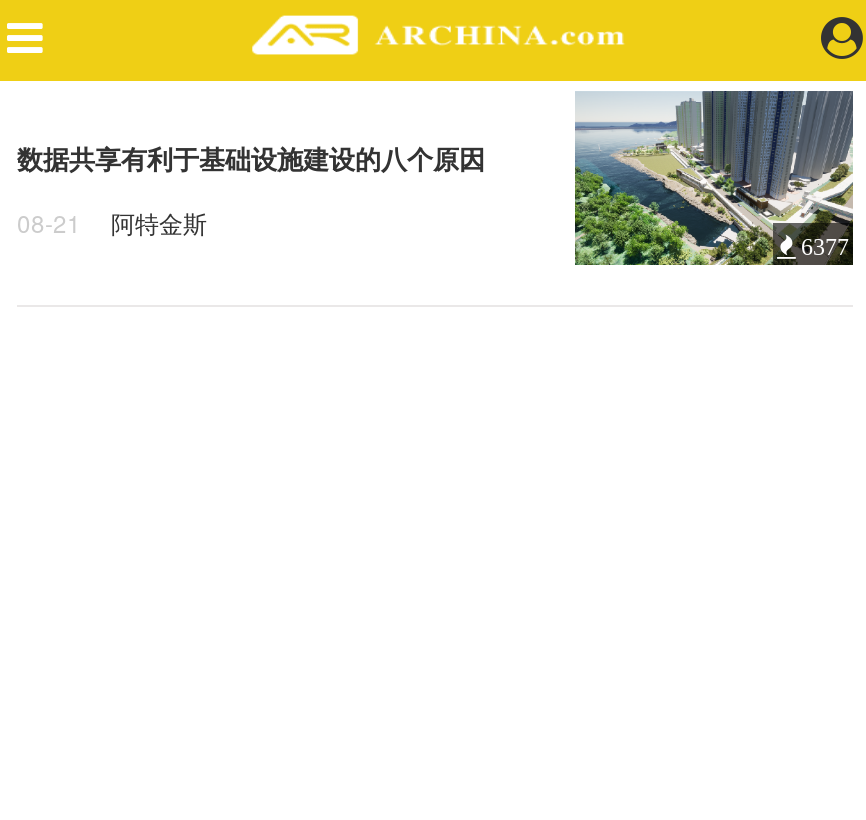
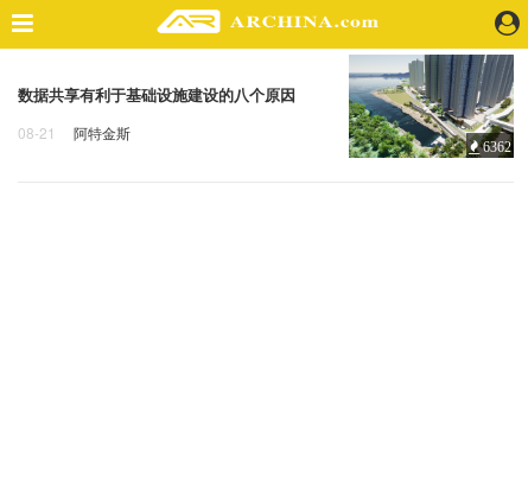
[795,235,849,259] 6377 -> [479,140,511,154] 6362

